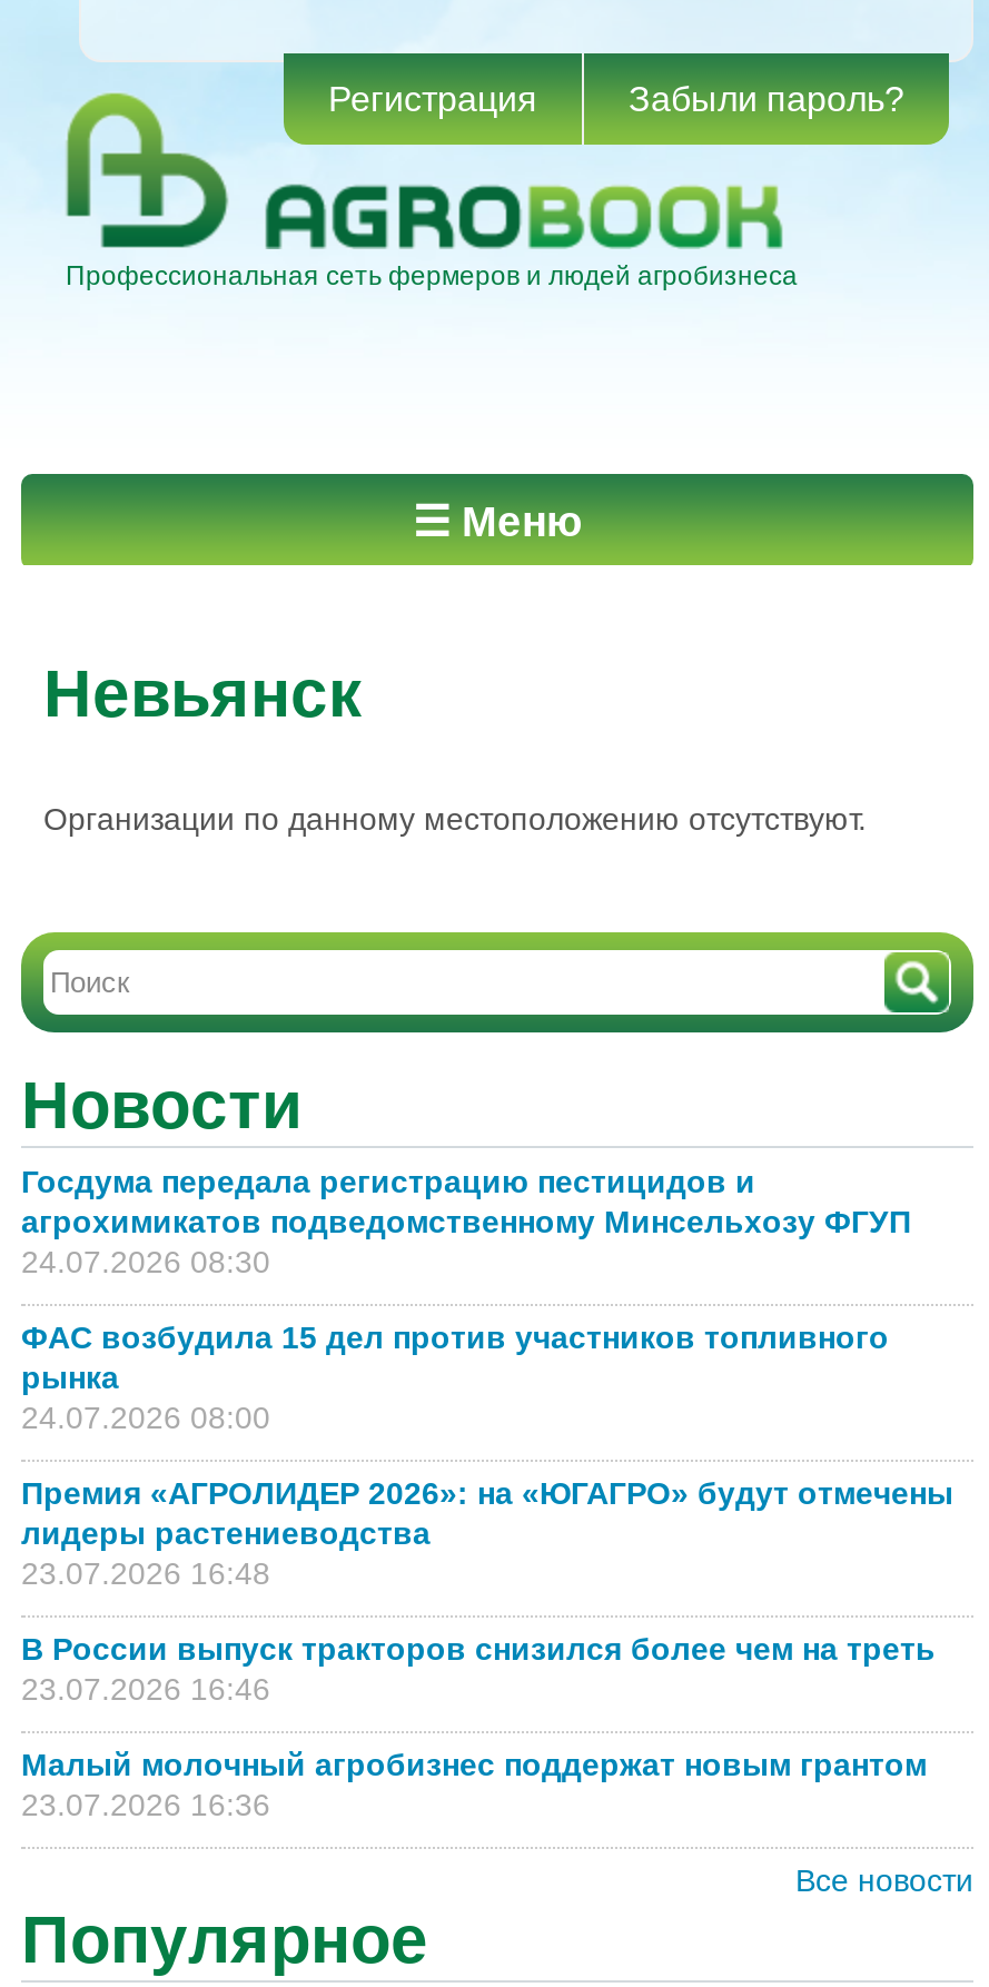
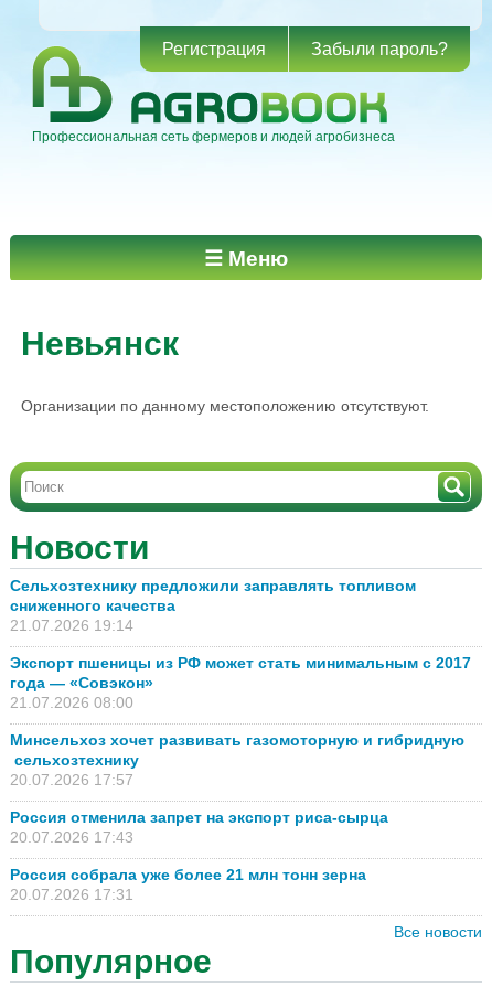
[21,1164,911,1279] Госдума передала регистрацию пестицидов и | агрохимикатов подведомственному Минсельхозу ФГУП | 24.07.2026 08:30 -> [10,577,416,634] Сельхозтехнику предложили заправлять топливом | сниженного качества | 21.07.2026 19:14
[21,1319,889,1435] ФАС возбудила 15 дел против участников топливного | рынка | 24.07.2026 08:00 -> [10,654,471,711] Экспорт пшеницы из РФ может стать минимальным с 2017 | года — «Совэкон» | 21.07.2026 08:00
[21,1475,953,1591] Премия «АГРОЛИДЕР 2026»: на «ЮГАГРО» будут отмечены | лидеры растениеводства | 23.07.2026 16:48 -> [10,731,464,788] Минсельхоз хочет развивать газомоторную и гибридную | сельхозтехнику | 20.07.2026 17:57
[21,1631,945,1707] В России выпуск тракторов снизился более чем на треть | 23.07.2026 16:46 -> [10,808,393,846] Россия отменила запрет на экспорт риса-сырца | 20.07.2026 17:43
[21,1747,936,1822] Малый молочный агробизнес поддержат новым грантом | 23.07.2026 16:36 -> [10,866,366,903] Россия собрала уже более 21 млн тонн зерна | 20.07.2026 17:31

